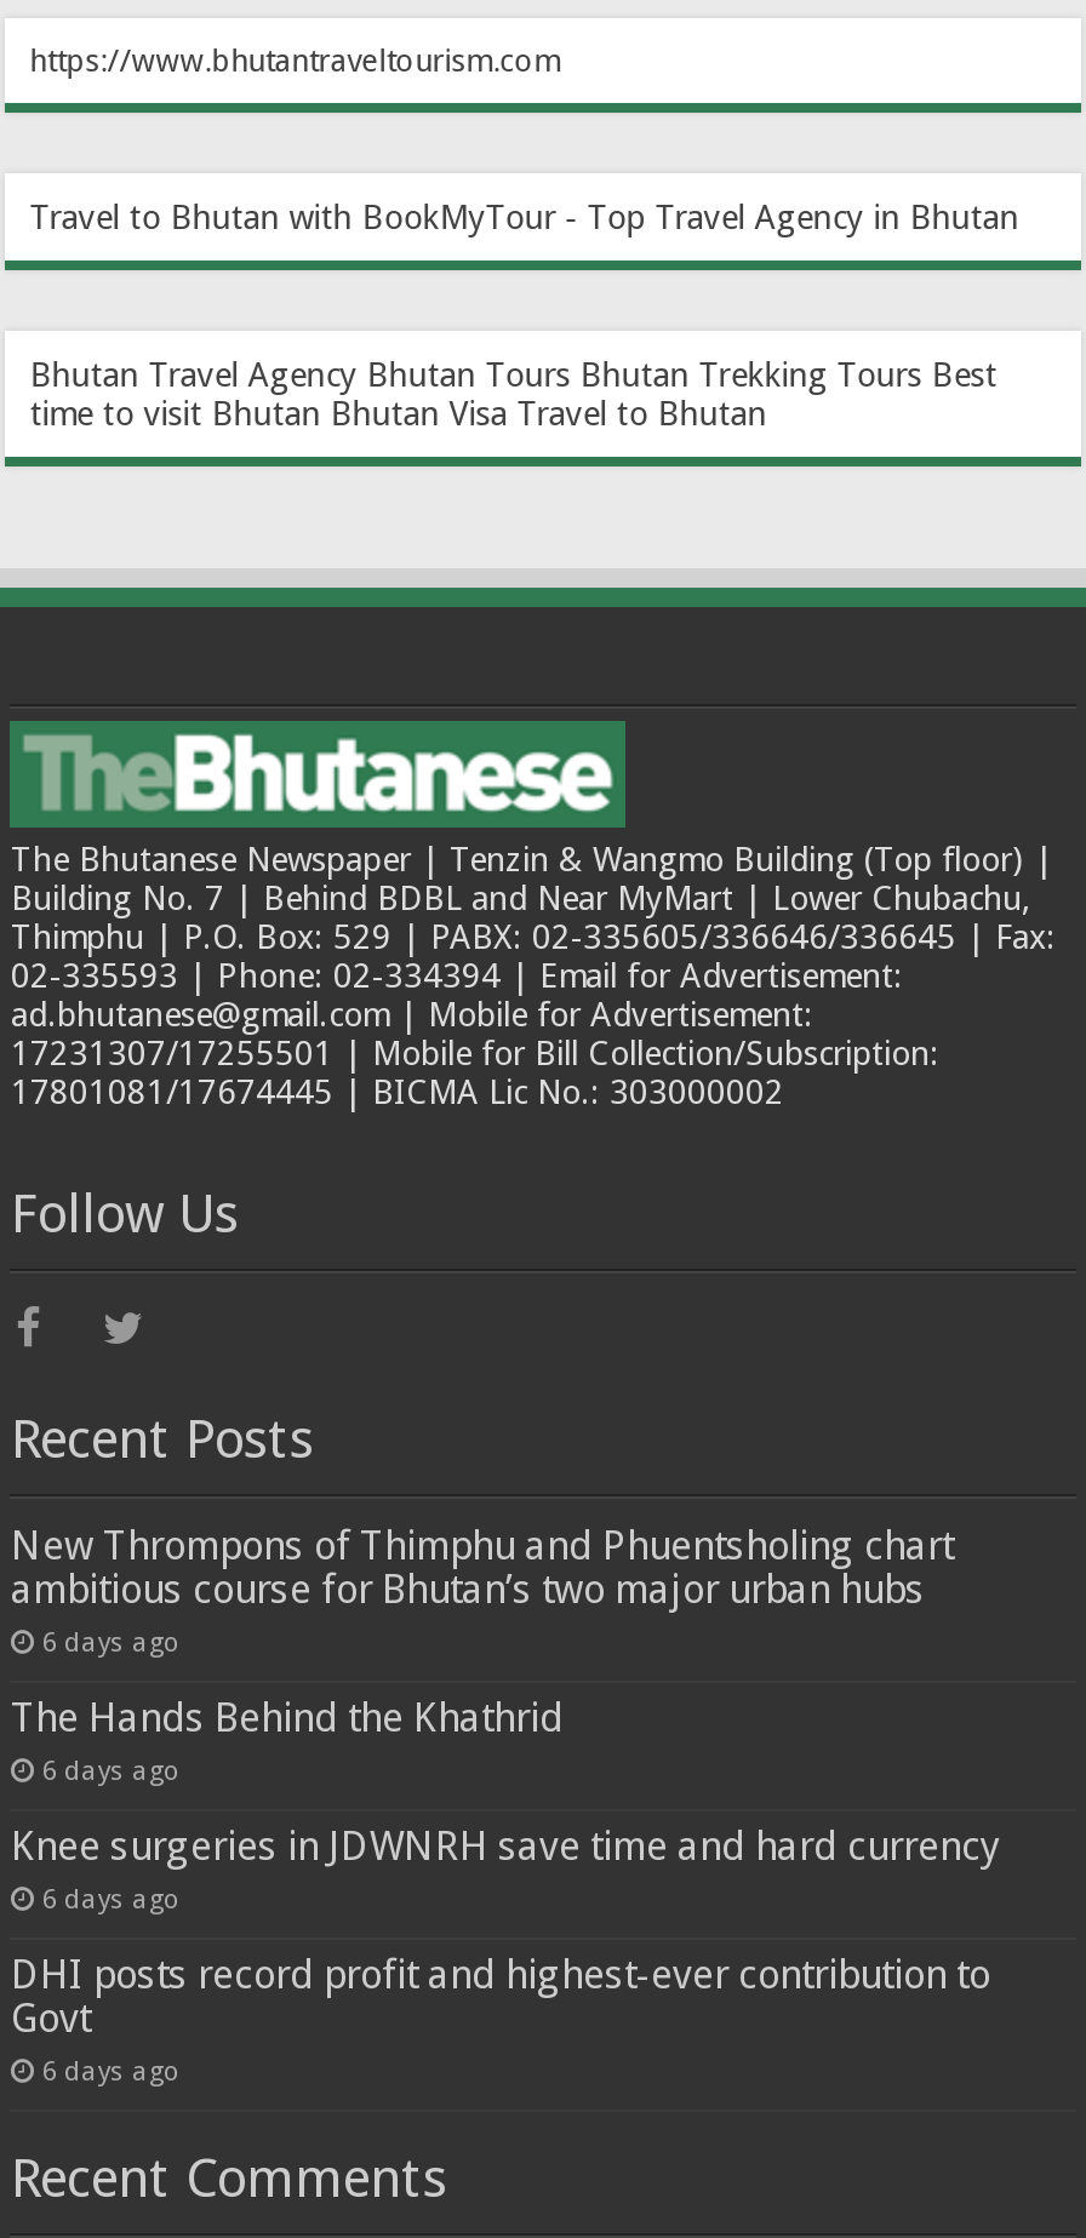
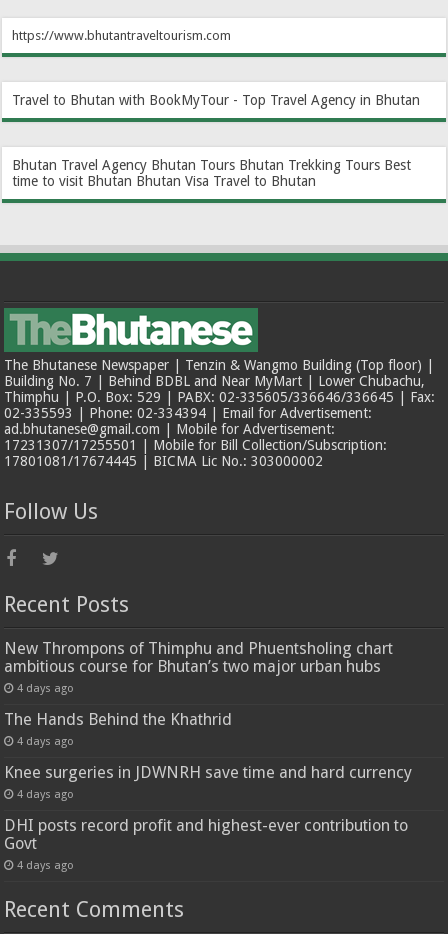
[42,1626,181,1658] 6 days ago -> [17,682,74,695] 4 days ago
[42,1755,181,1786] 6 days ago -> [17,735,74,748] 4 days ago
[42,1883,181,1915] 6 days ago -> [17,788,74,801] 4 days ago
[42,2055,181,2087] 6 days ago -> [17,859,74,872] 4 days ago

